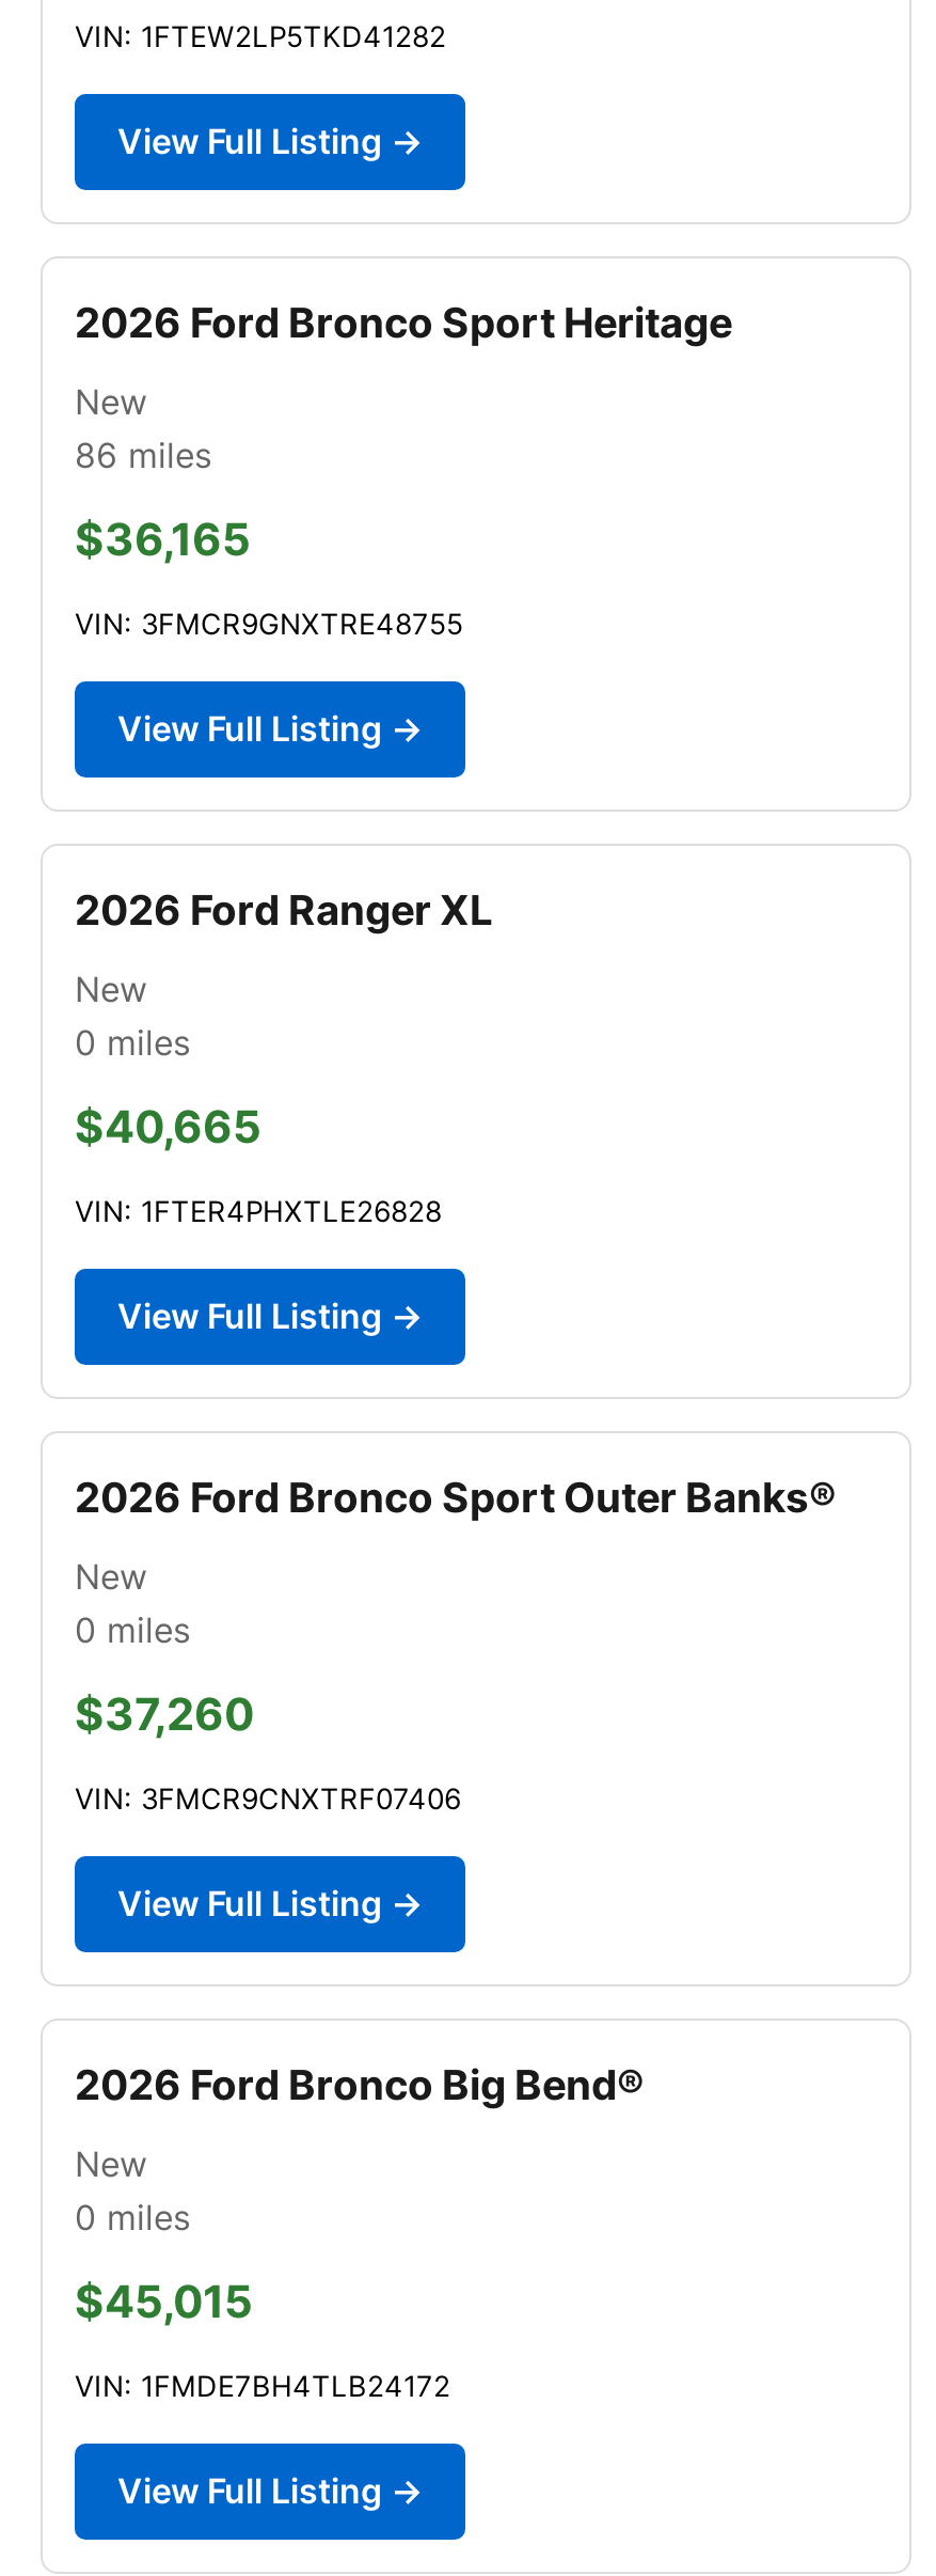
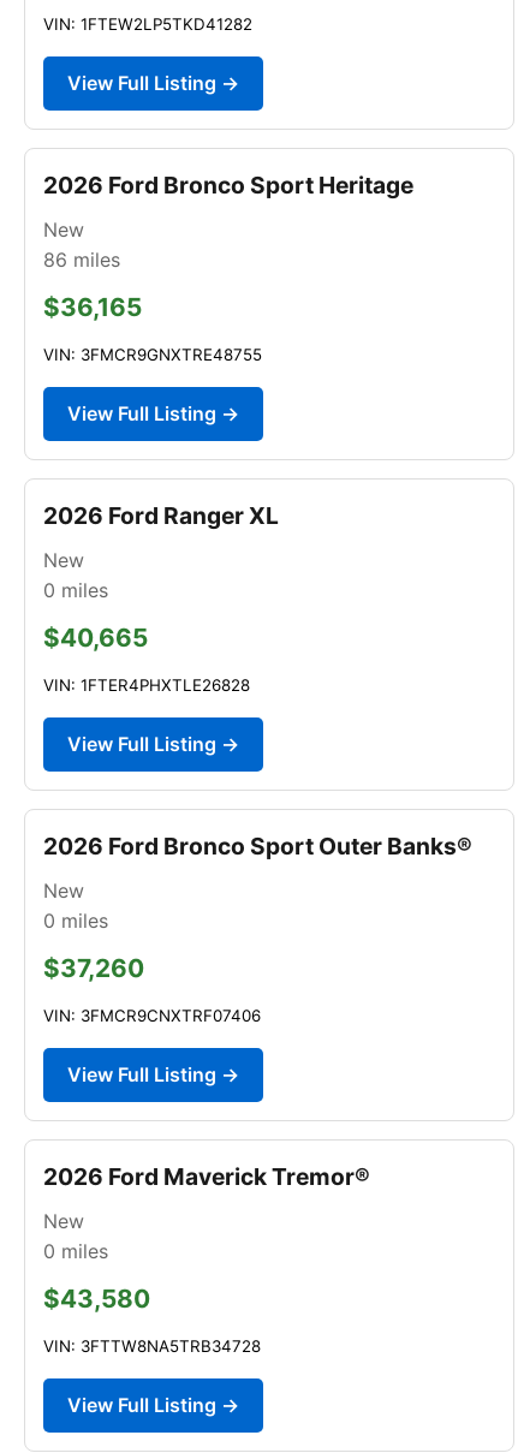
[75,2059,645,2110] 2026 Ford Bronco Big Bend® -> [43,1162,370,1191] 2026 Ford Maverick Tremor®
[75,2275,252,2328] $45,015 -> [43,1283,150,1313] $43,580
[75,2369,450,2403] VIN: 1FMDE7BH4TLB24172 -> [43,1336,261,1356] VIN: 3FTTW8NA5TRB34728

